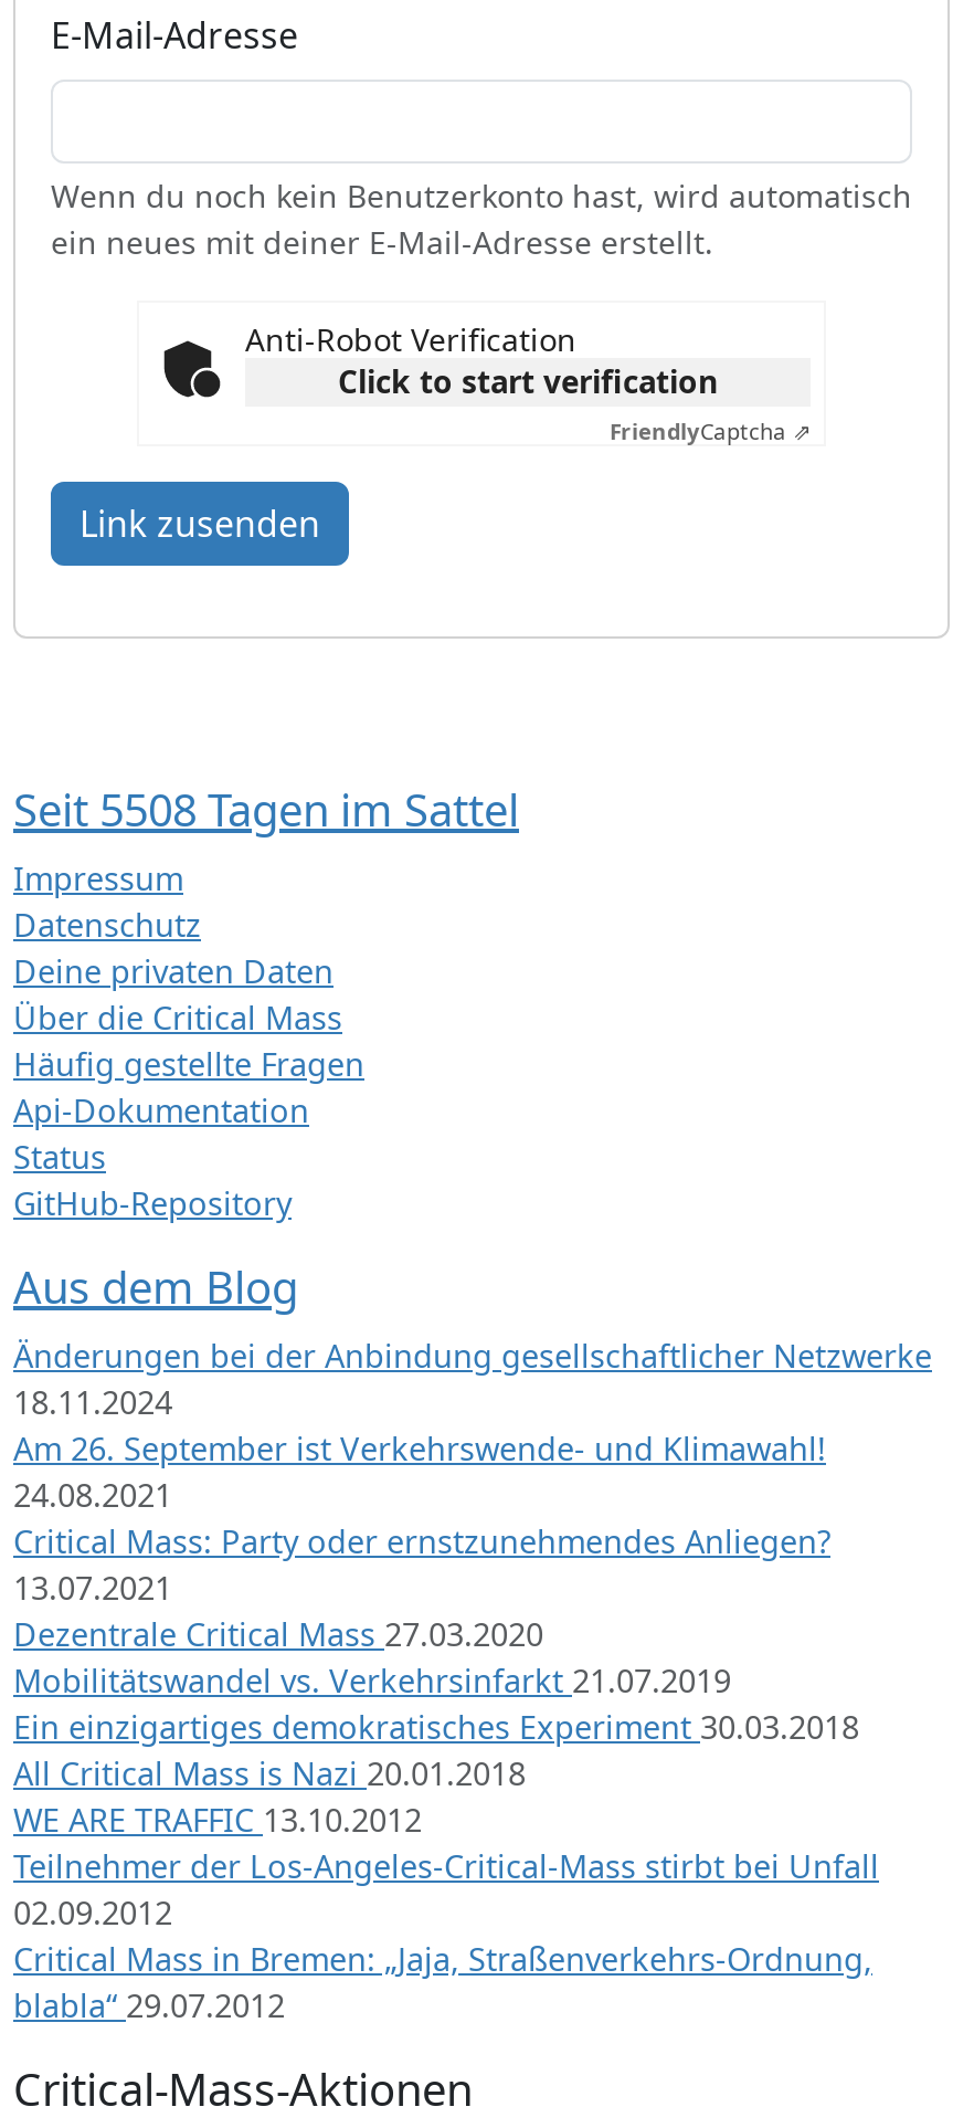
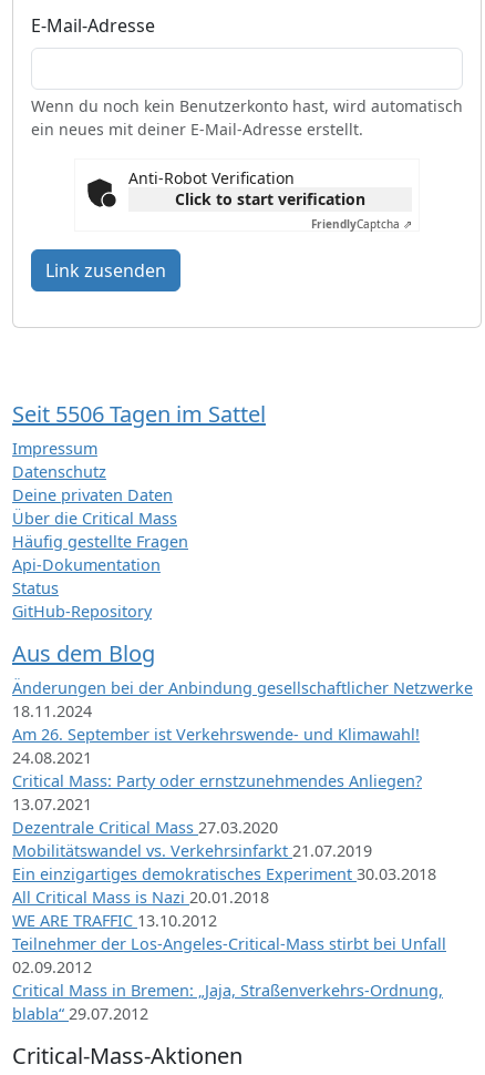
[13,780,519,840] Seit 5508 Tagen im Sattel -> [12,399,266,429] Seit 5506 Tagen im Sattel

